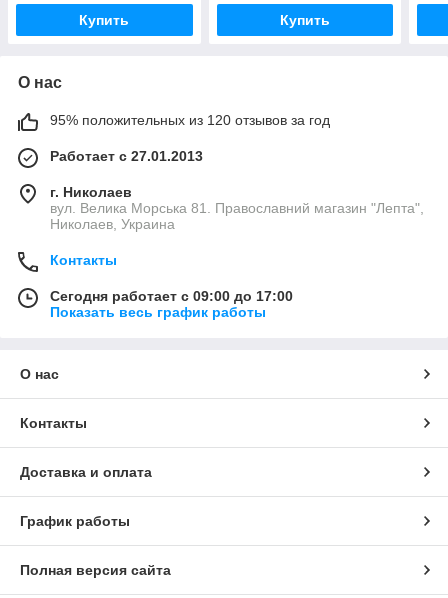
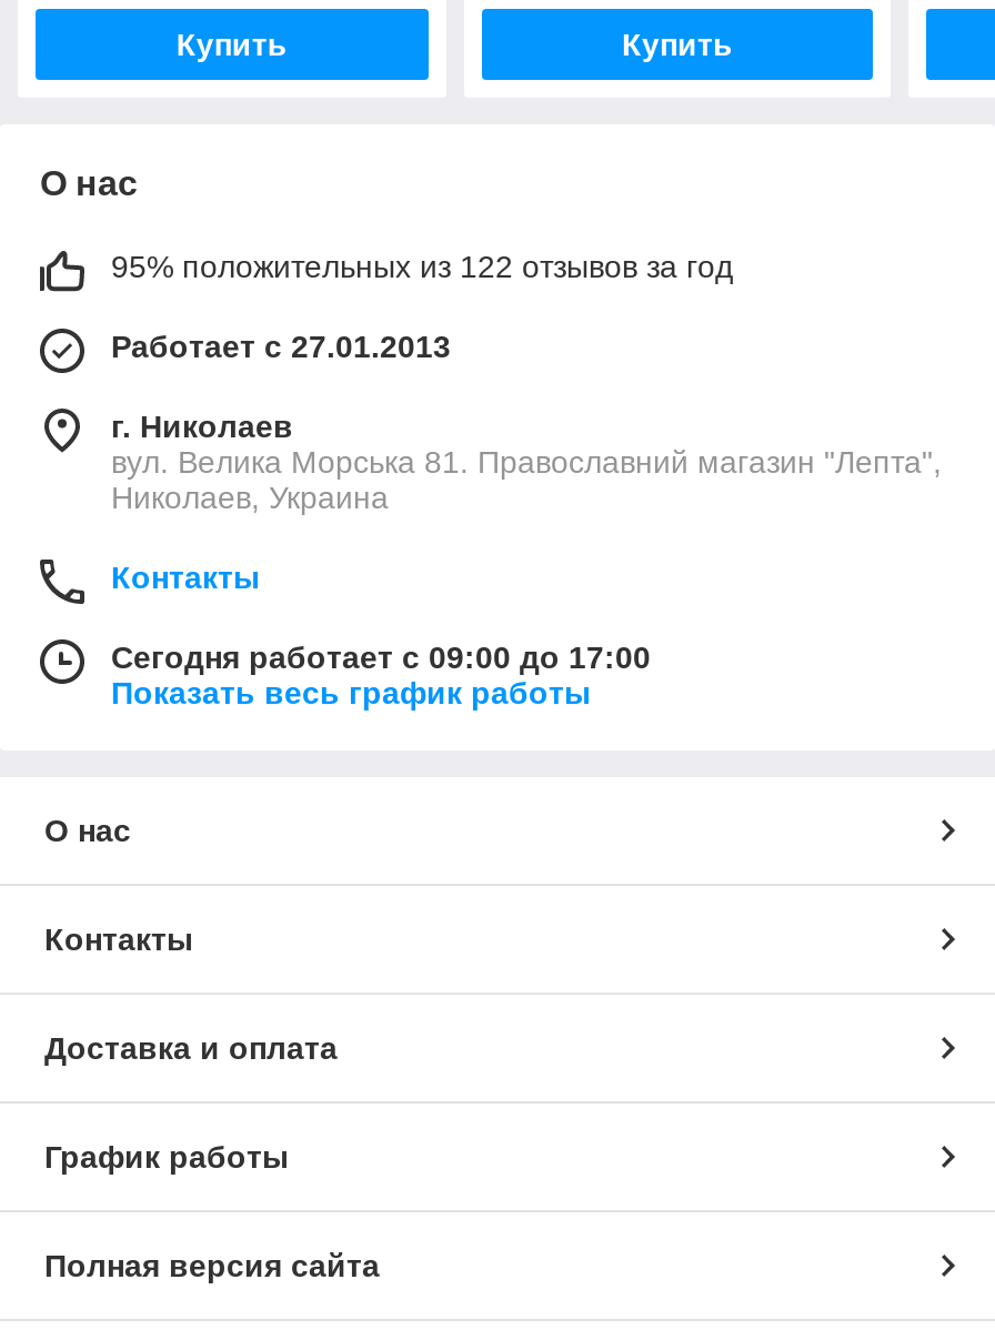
[50,112,330,128] 95% положительных из 120 отзывов за год -> [111,250,733,285] 95% положительных из 122 отзывов за год

